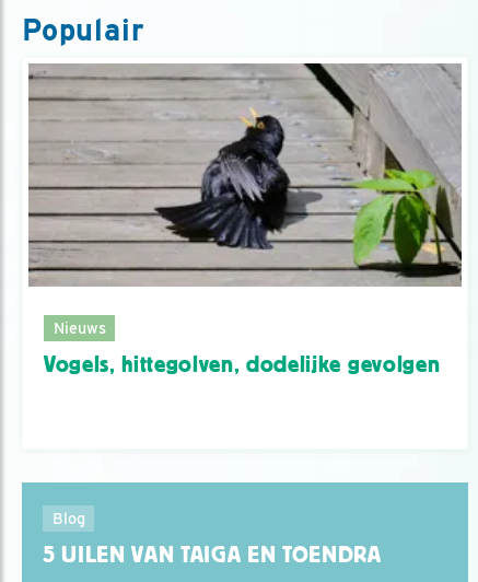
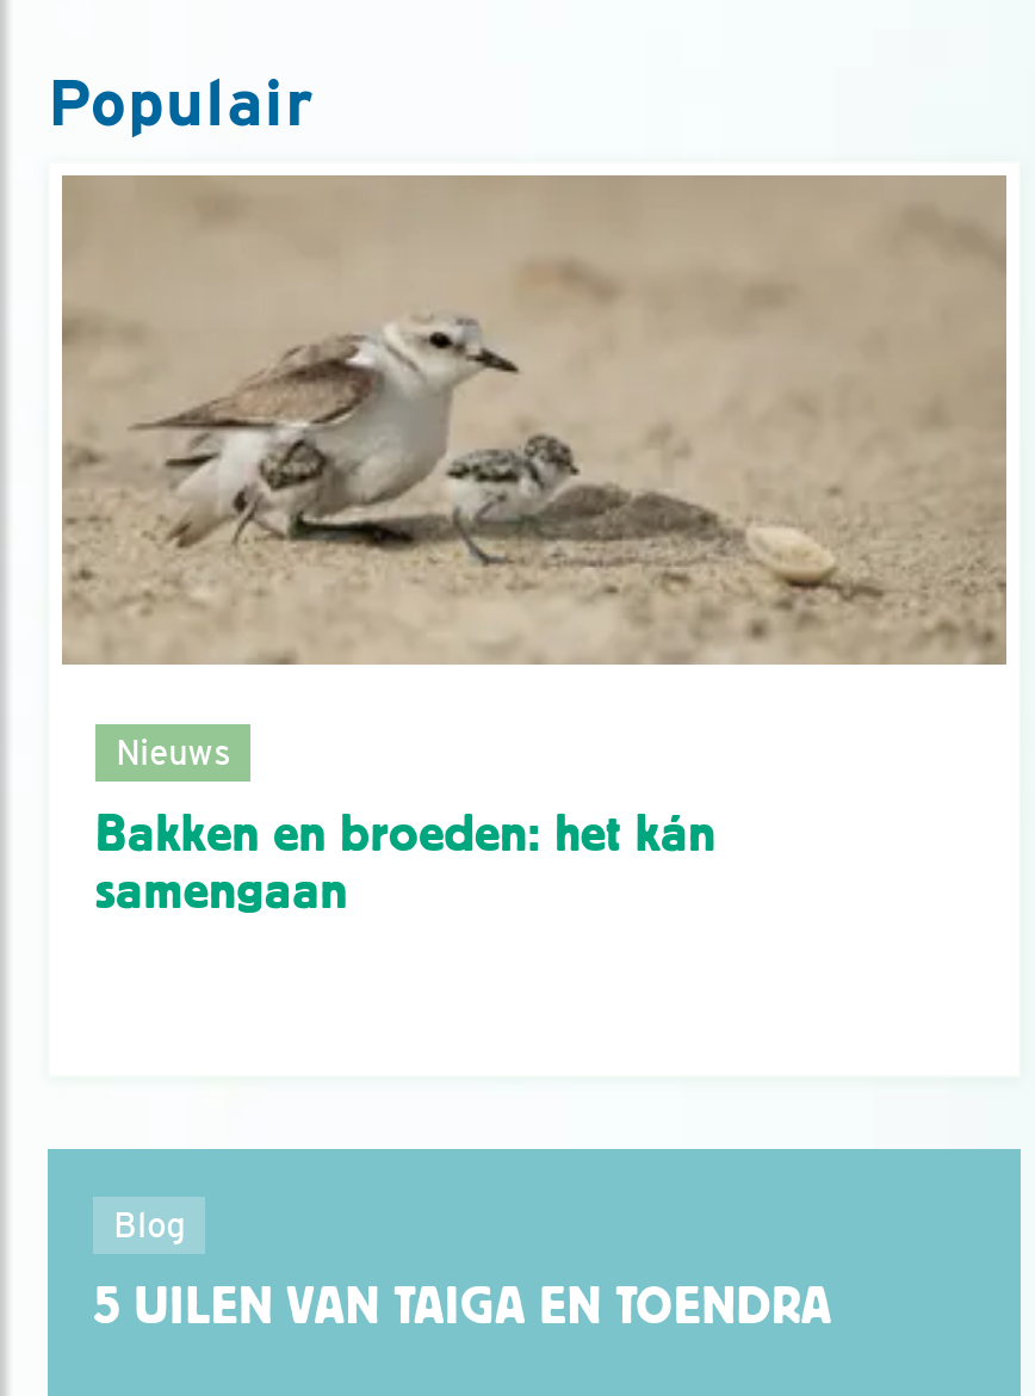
[28,63,462,286] [image] -> [60,174,1009,666] [image]
[44,352,440,378] Vogels, hittegolven, dodelijke gevolgen -> [95,805,717,920] Bakken en broeden: het kán | samengaan

